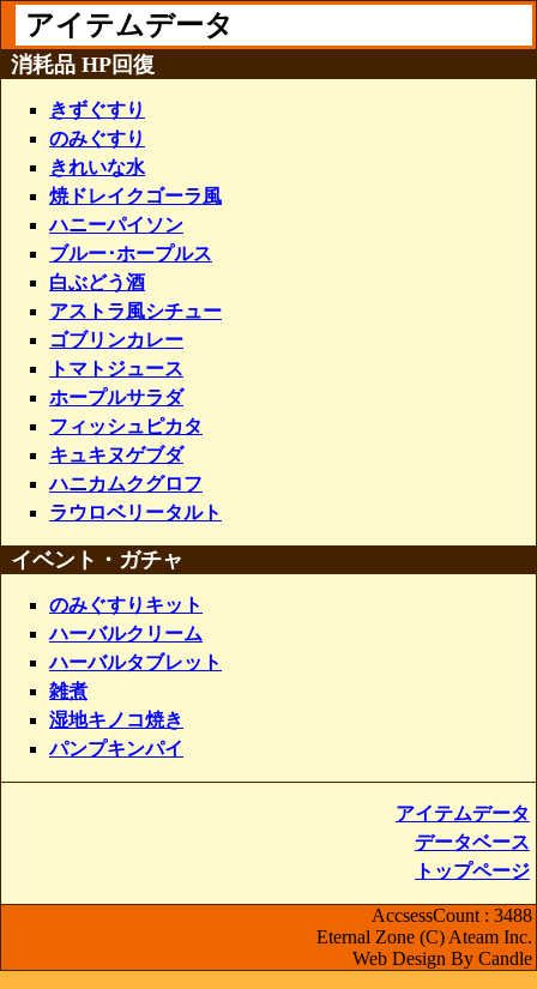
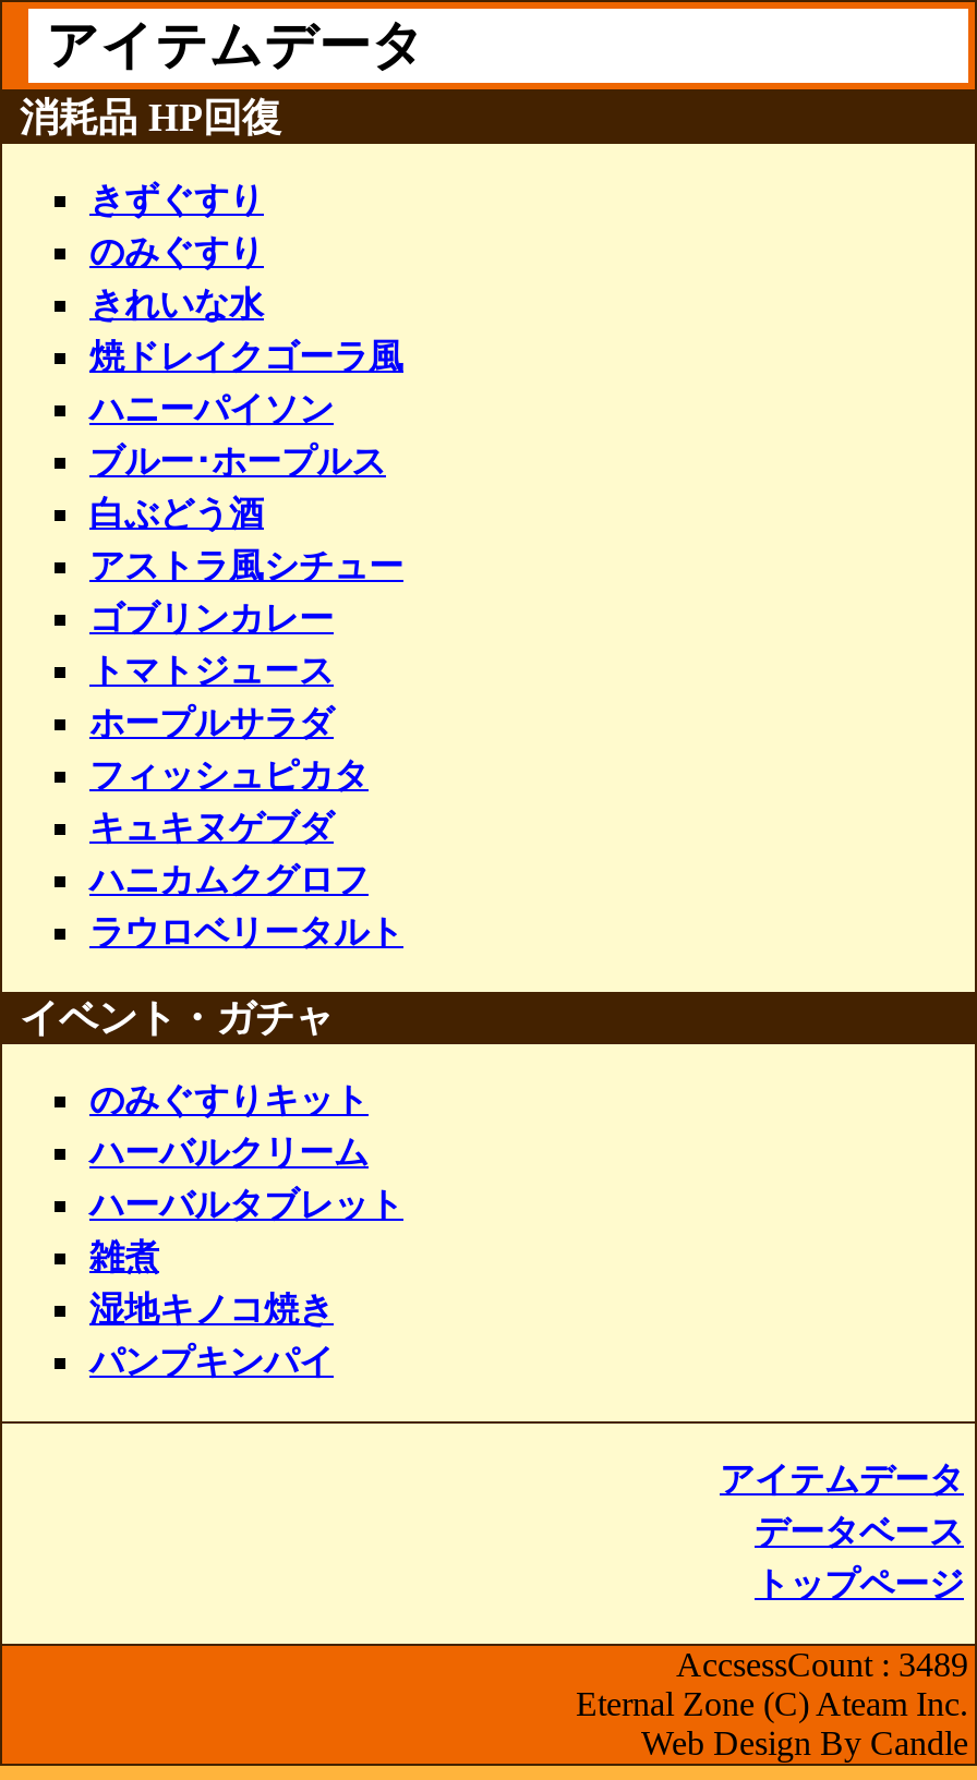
[372,905,532,925] AccsessCount : 3488 -> [676,1646,968,1683] AccsessCount : 3489

